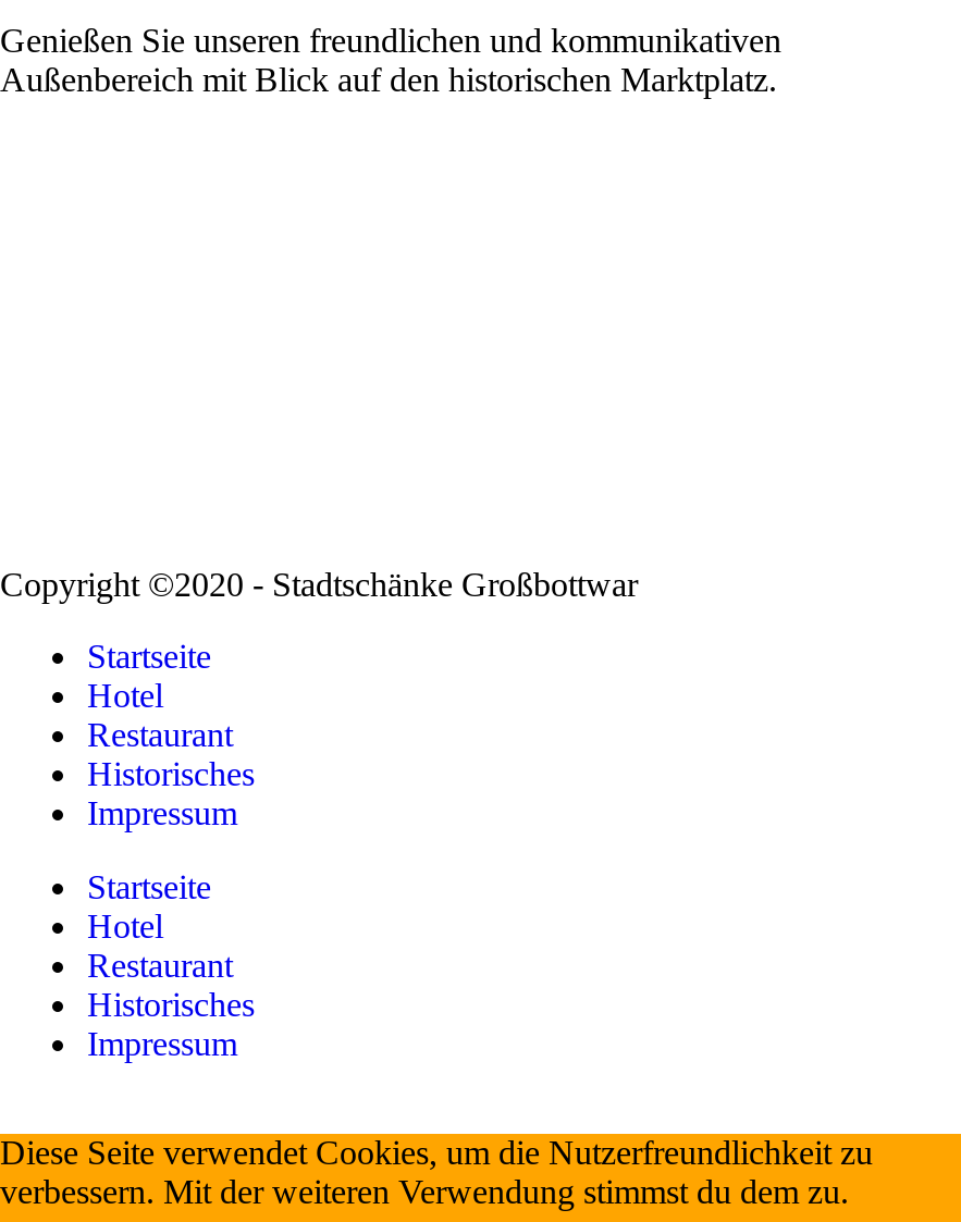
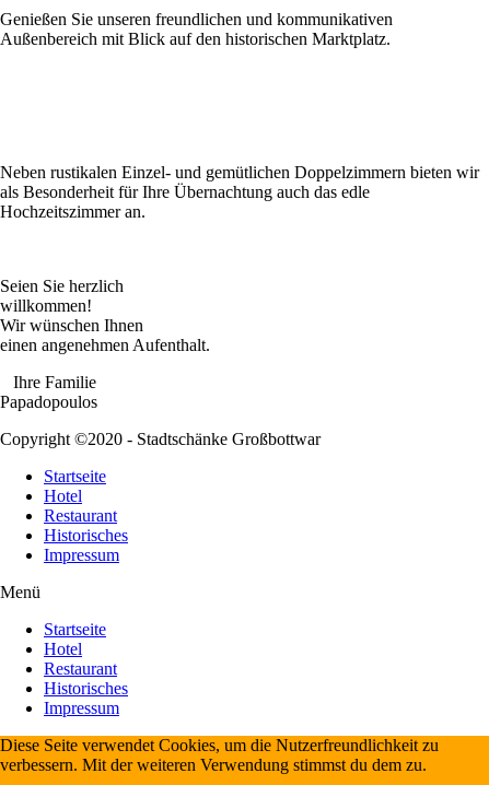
none -> [0,163,479,221] Neben rustikalen Einzel- und gemütlichen Doppelzimmern bieten wir | als Besonderheit für Ihre Übernachtung auch das edle | Hochzeitszimmer an.
none -> [0,277,210,411] Seien Sie herzlich | willkommen! | Wir wünschen Ihnen | einen angenehmen Aufenthalt. | Ihre Familie | Papadopoulos
none -> [0,583,40,601] Menü
moved [87,869,255,1062] -> [44,620,128,717]: Startseite | Hotel | Restaurant | Historisches | Impressum

